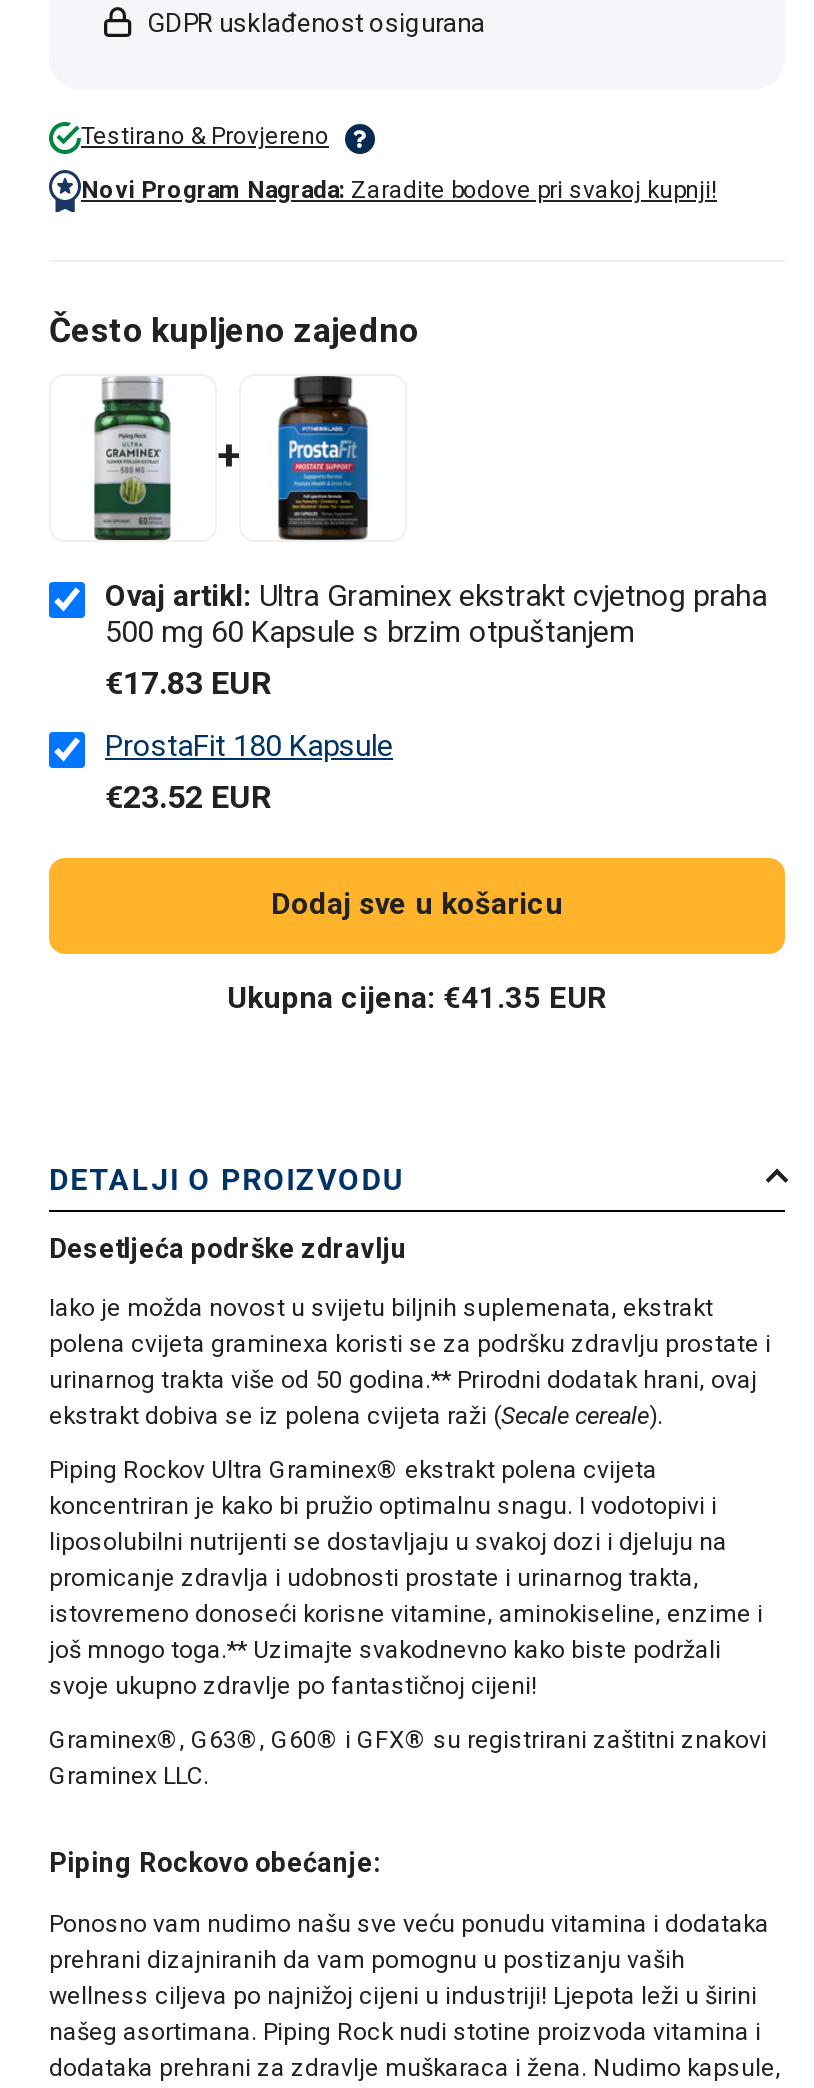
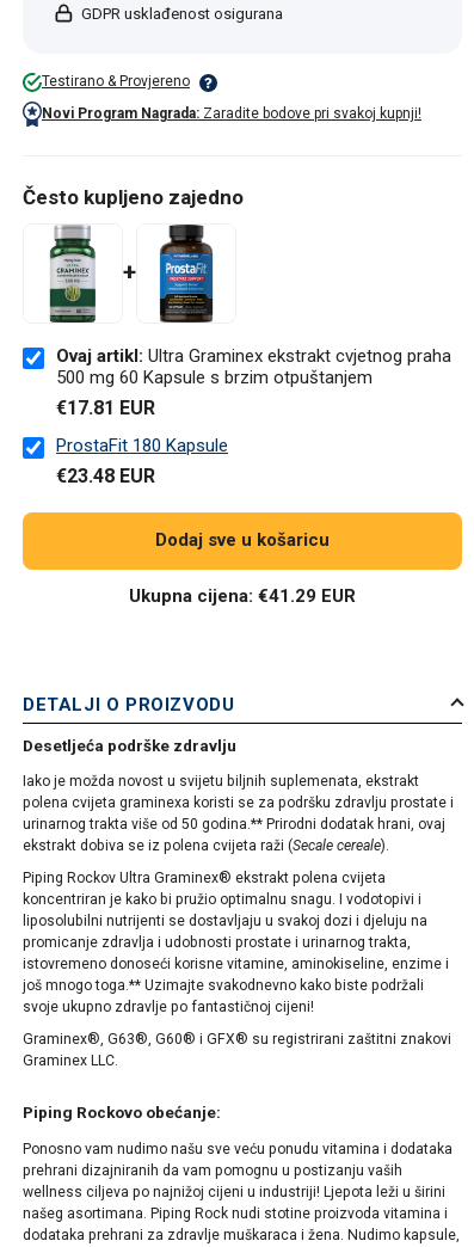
[105,663,271,701] €17.83 EUR -> [56,396,155,419] €17.81 EUR
[105,777,271,815] €23.52 EUR -> [56,464,155,487] €23.48 EUR
[227,979,607,1015] Ukupna cijena: €41.35 EUR -> [129,585,356,606] Ukupna cijena: €41.29 EUR

